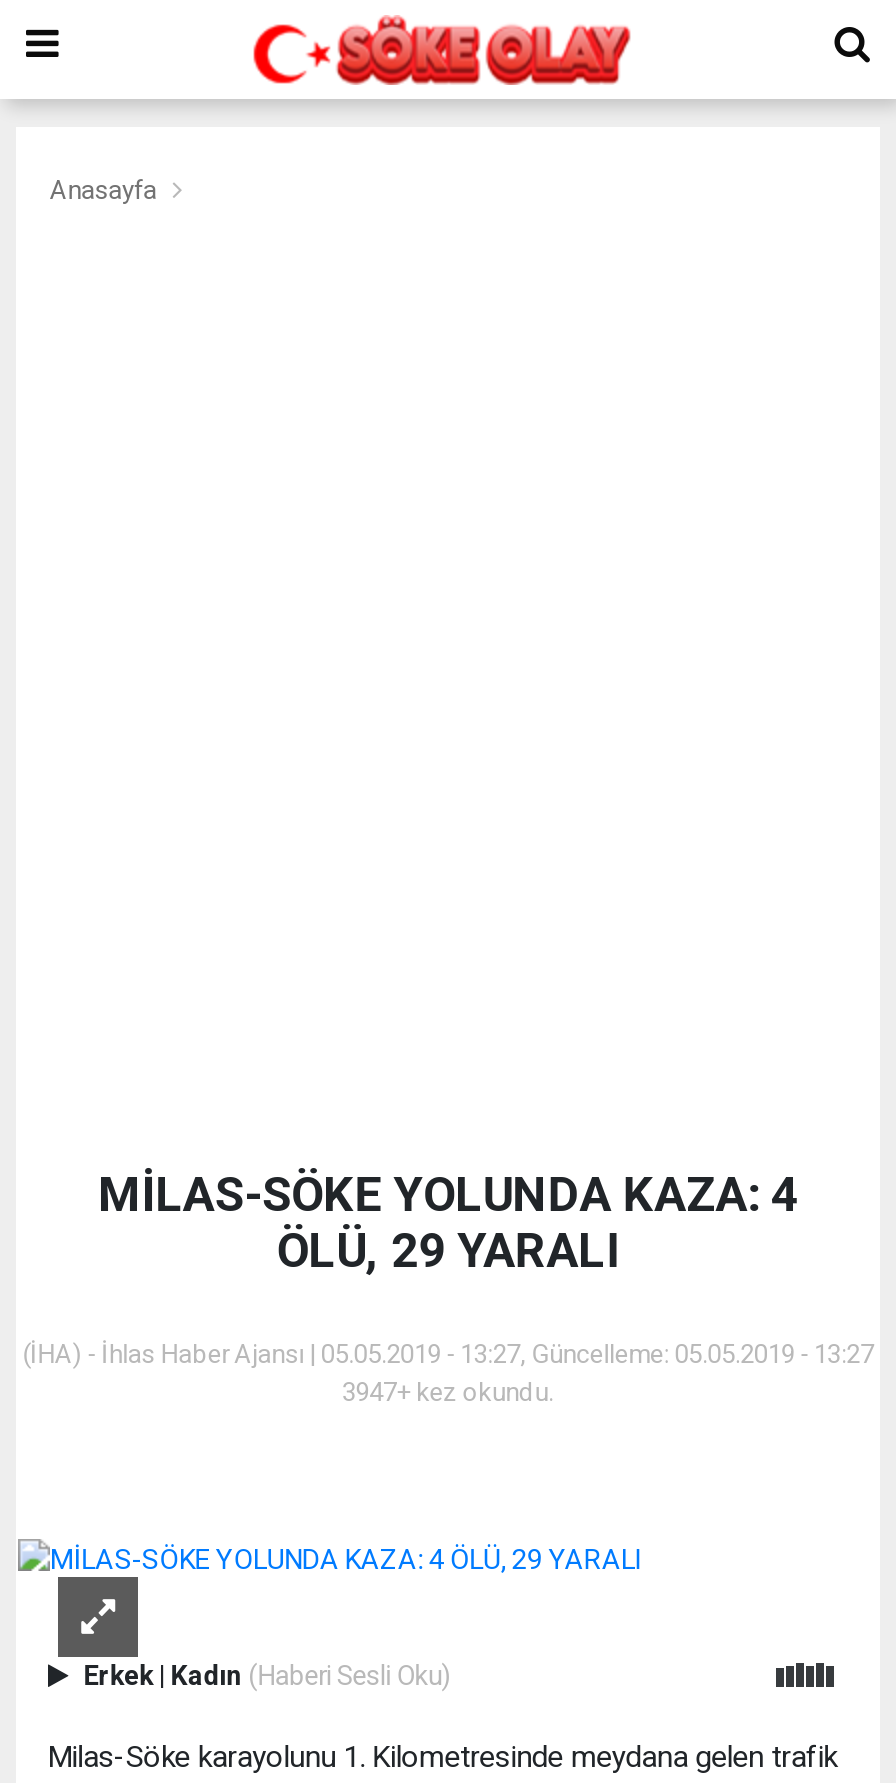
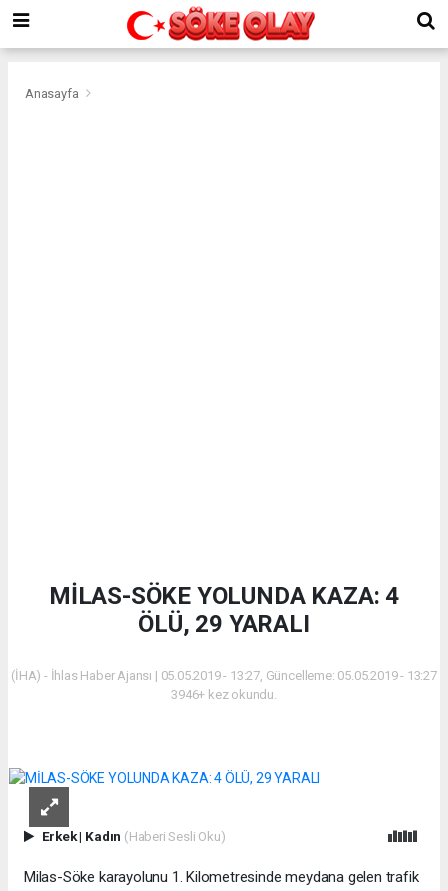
[342,1377,554,1407] 3947+ kez okundu. -> [171,687,277,702] 3946+ kez okundu.

